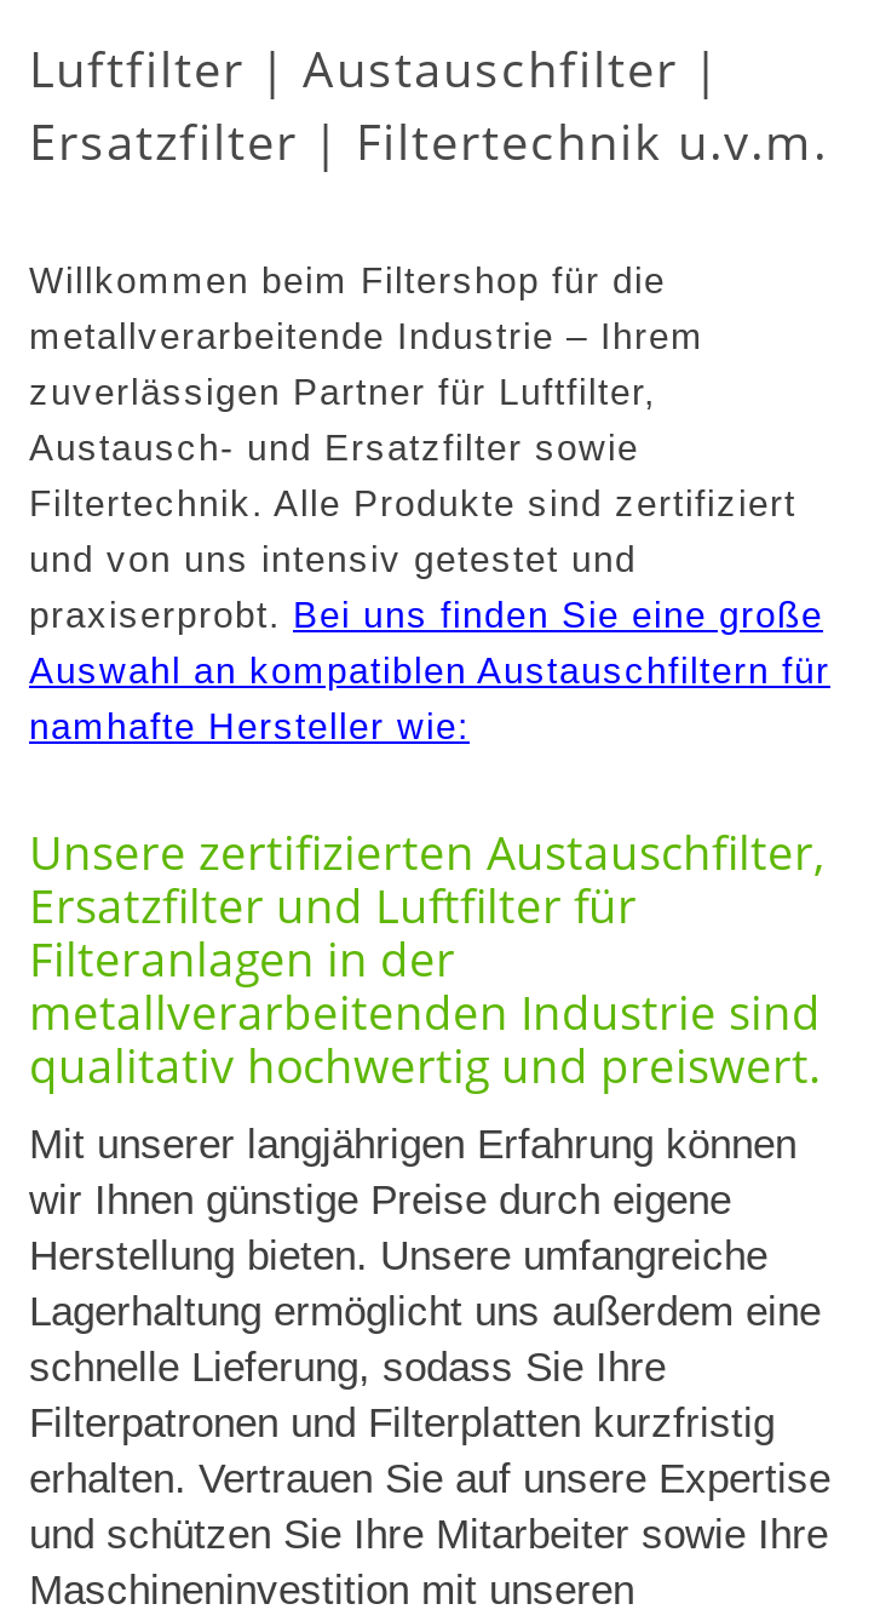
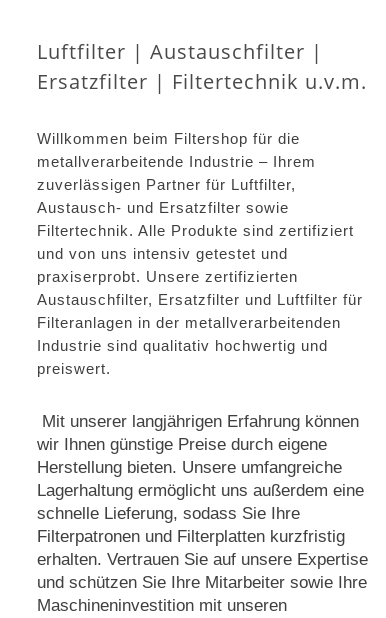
[29,594,830,1098] praxiserprobt. Bei uns finden Sie eine große | Auswahl an kompatiblen Austauschfiltern für | namhafte Hersteller wie: | Unsere zertifizierten Austauschfilter, | Ersatzfilter und Luftfilter für | Filteranlagen in der | metallverarbeitenden Industrie sind | qualitativ hochwertig und preiswert. -> [37,268,363,377] praxiserprobt. Unsere zertifizierten | Austauschfilter, Ersatzfilter und Luftfilter für | Filteranlagen in der metallverarbeitenden | Industrie sind qualitativ hochwertig und | preiswert.

